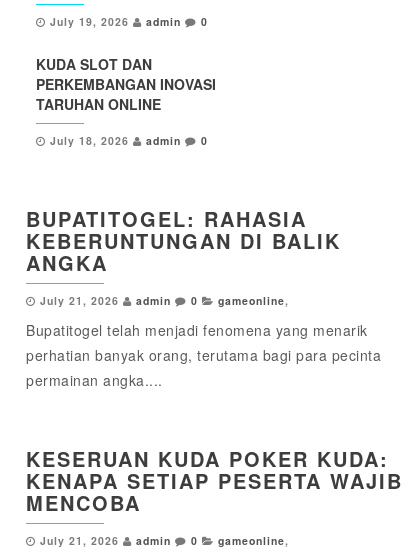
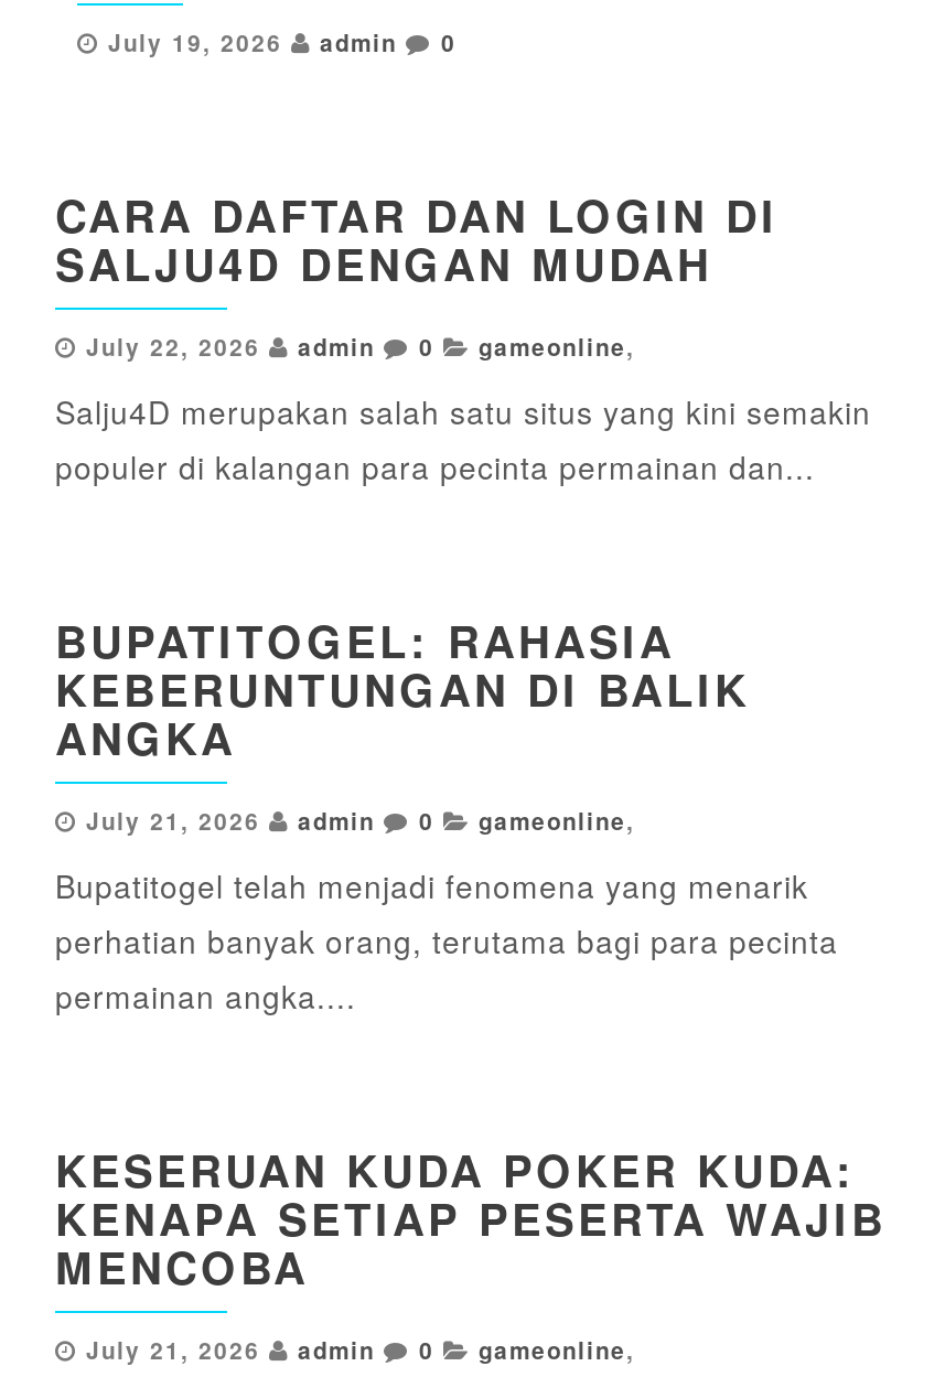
[36,54,216,114] KUDA SLOT DAN | PERKEMBANGAN INOVASI | TARUHAN ONLINE -> [55,182,778,294] CARA DAFTAR DAN LOGIN DI | SALJU4D DENGAN MUDAH
[50,133,129,148] July 18, 2026 -> [86,330,260,363] July 22, 2026
none -> [55,330,871,488] gameonline, | Salju4D merupakan salah satu situs yang kini semakin | populer di kalangan para pecinta permainan dan...

